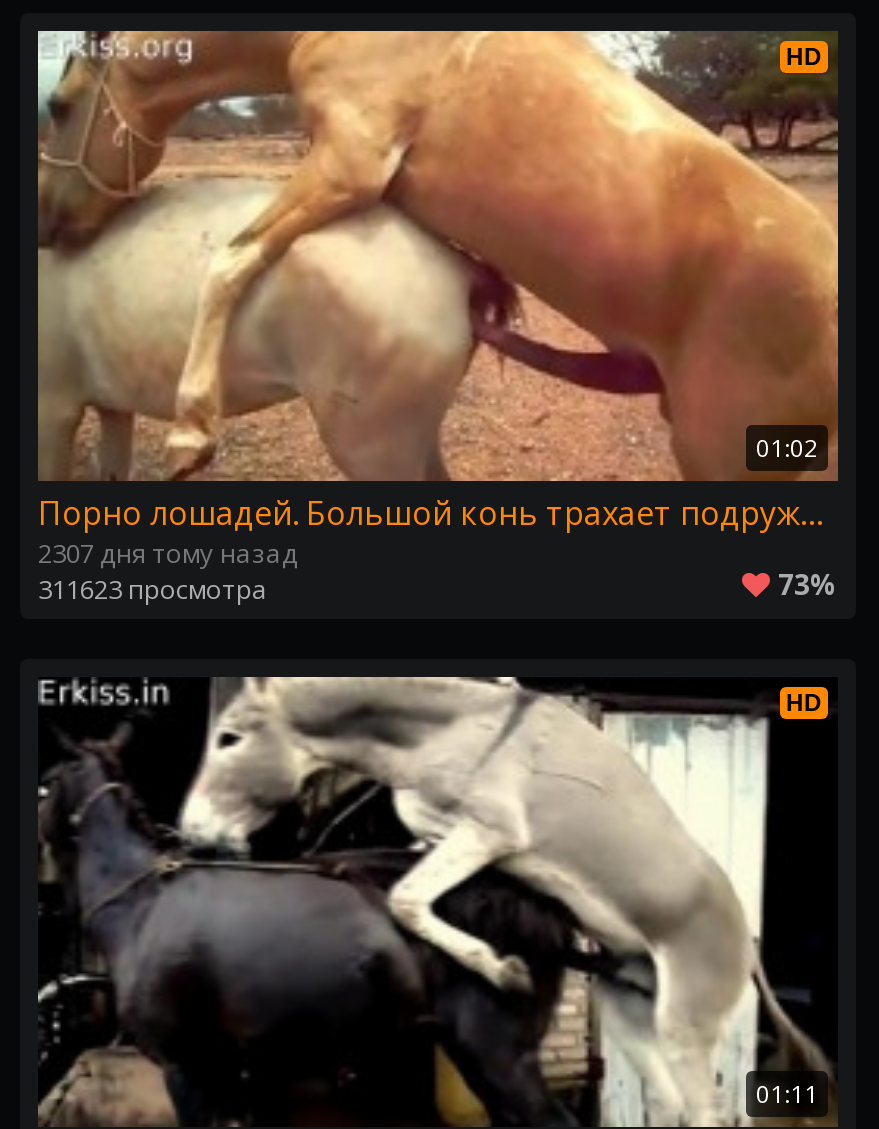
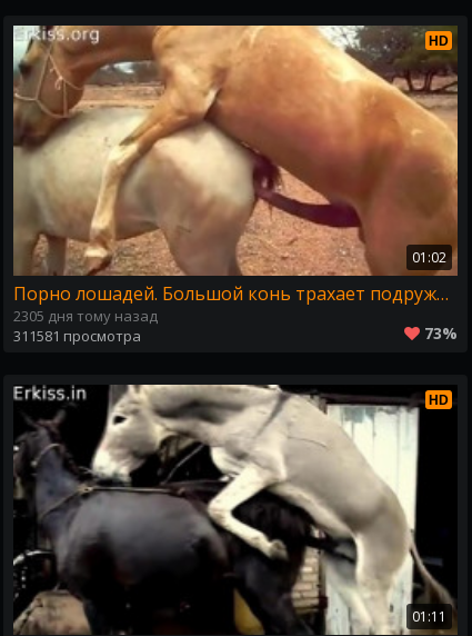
[38,535,298,571] 2307 дня тому назад -> [13,306,158,326] 2305 дня тому назад
[38,571,268,607] 311623 просмотра -> [13,326,141,346] 311581 просмотра

